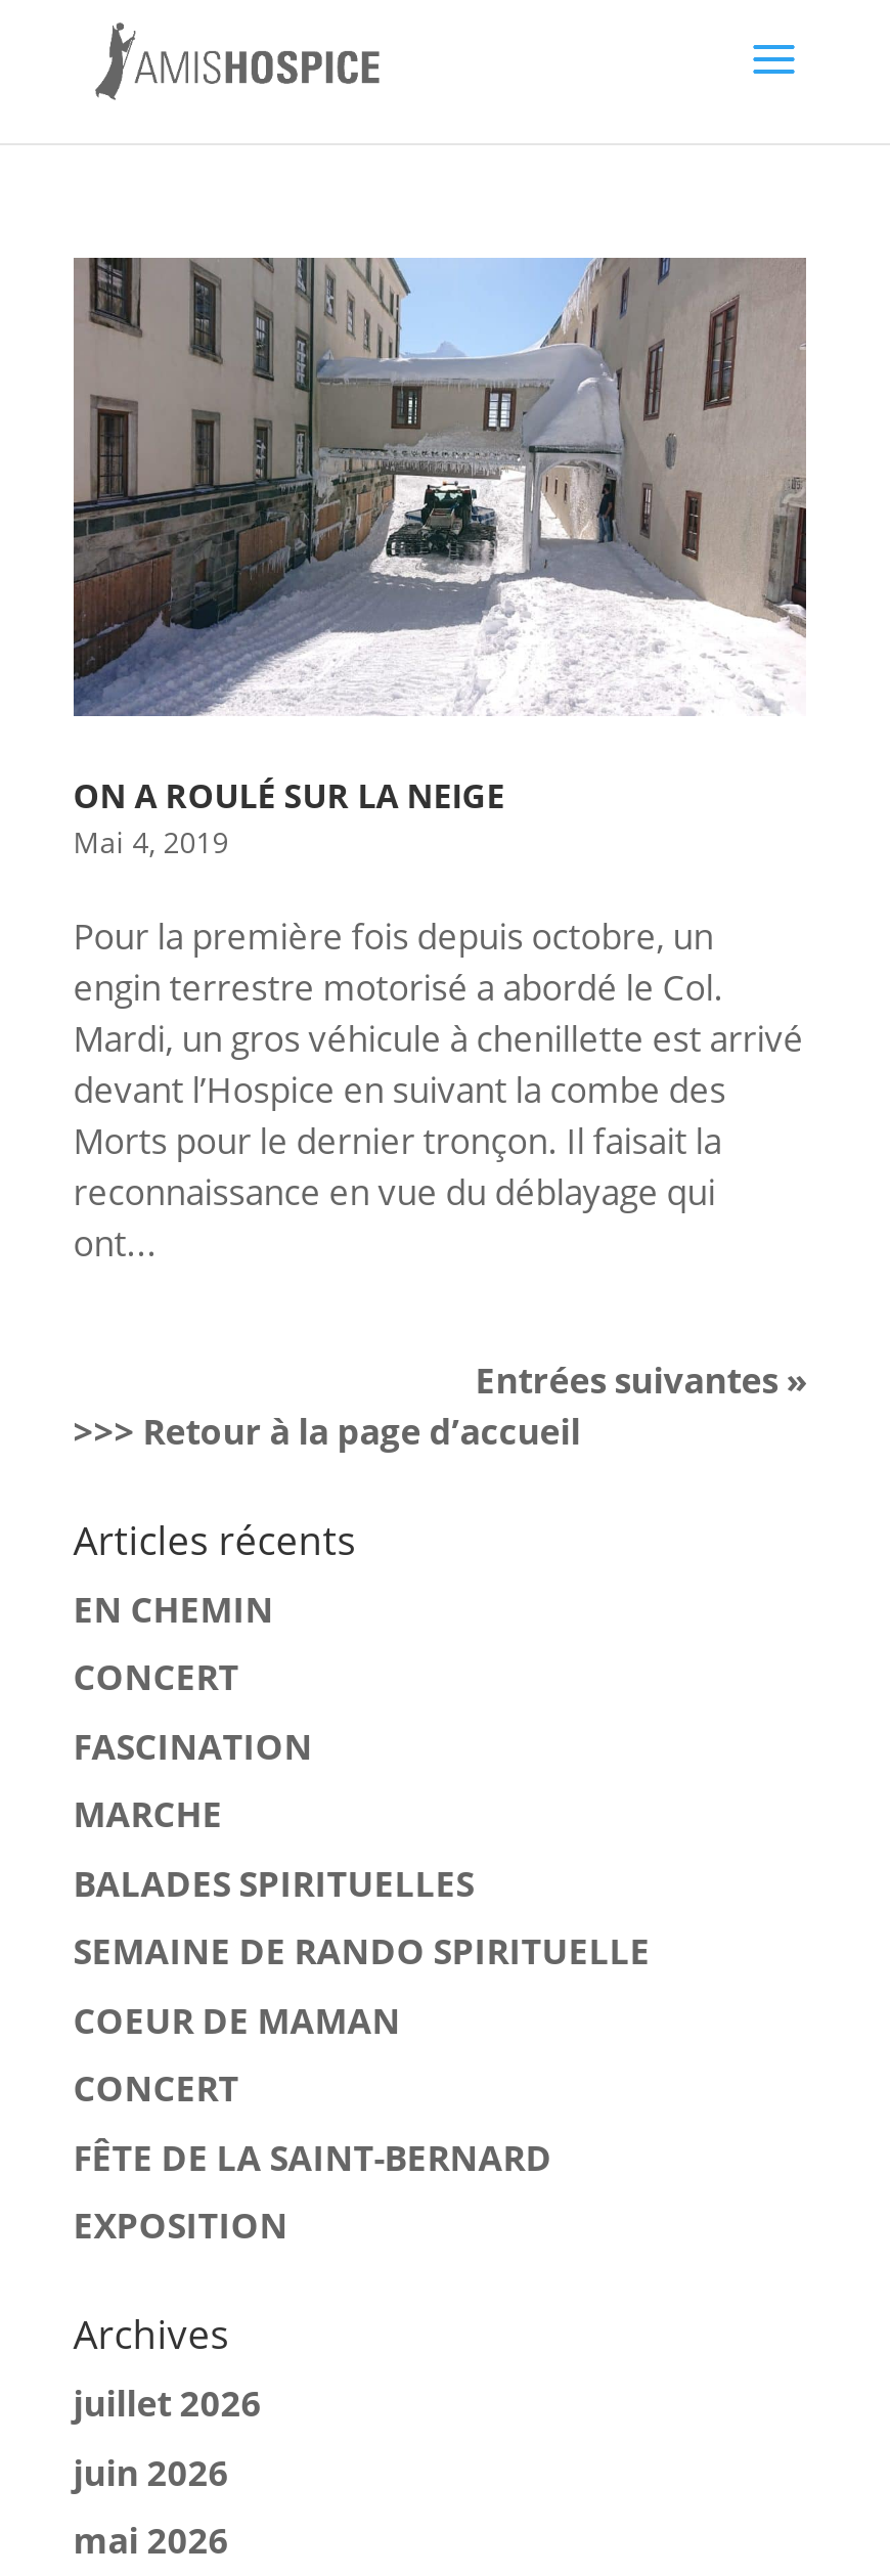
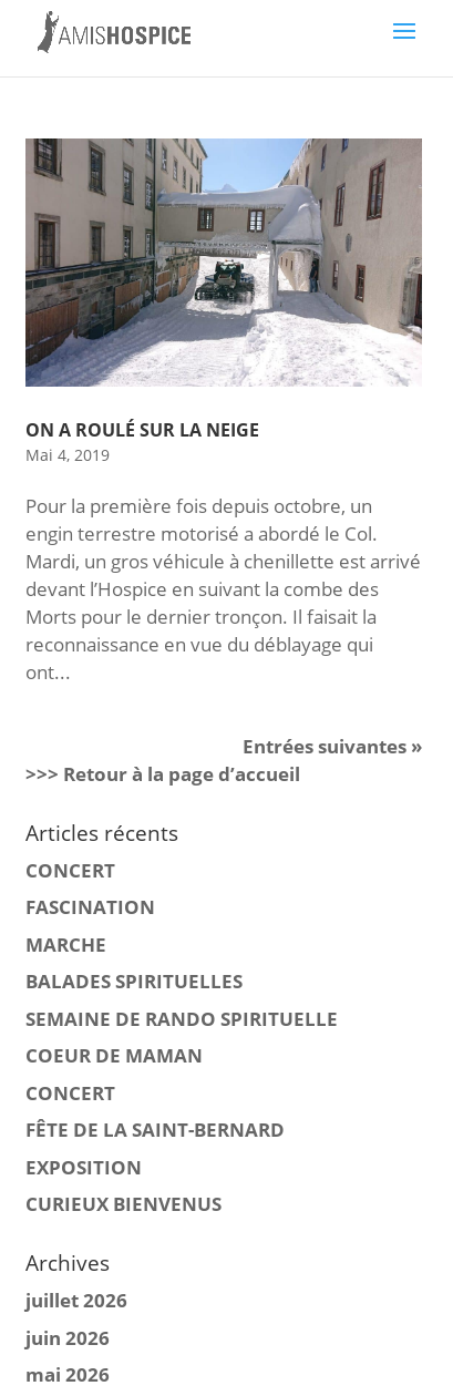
[73,1586,274,1633] EN CHEMIN -> none
moved [73,1654,650,2250] -> [25,858,338,1180]: CONCERT | FASCINATION | MARCHE | ... | FÊTE DE LA SAINT-BERNARD | EXPOSITION
none -> [25,1192,221,1217] CURIEUX BIENVENUS

